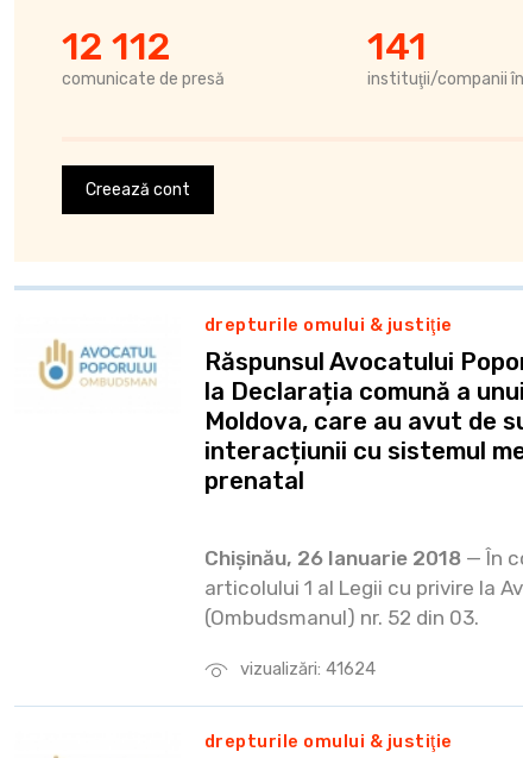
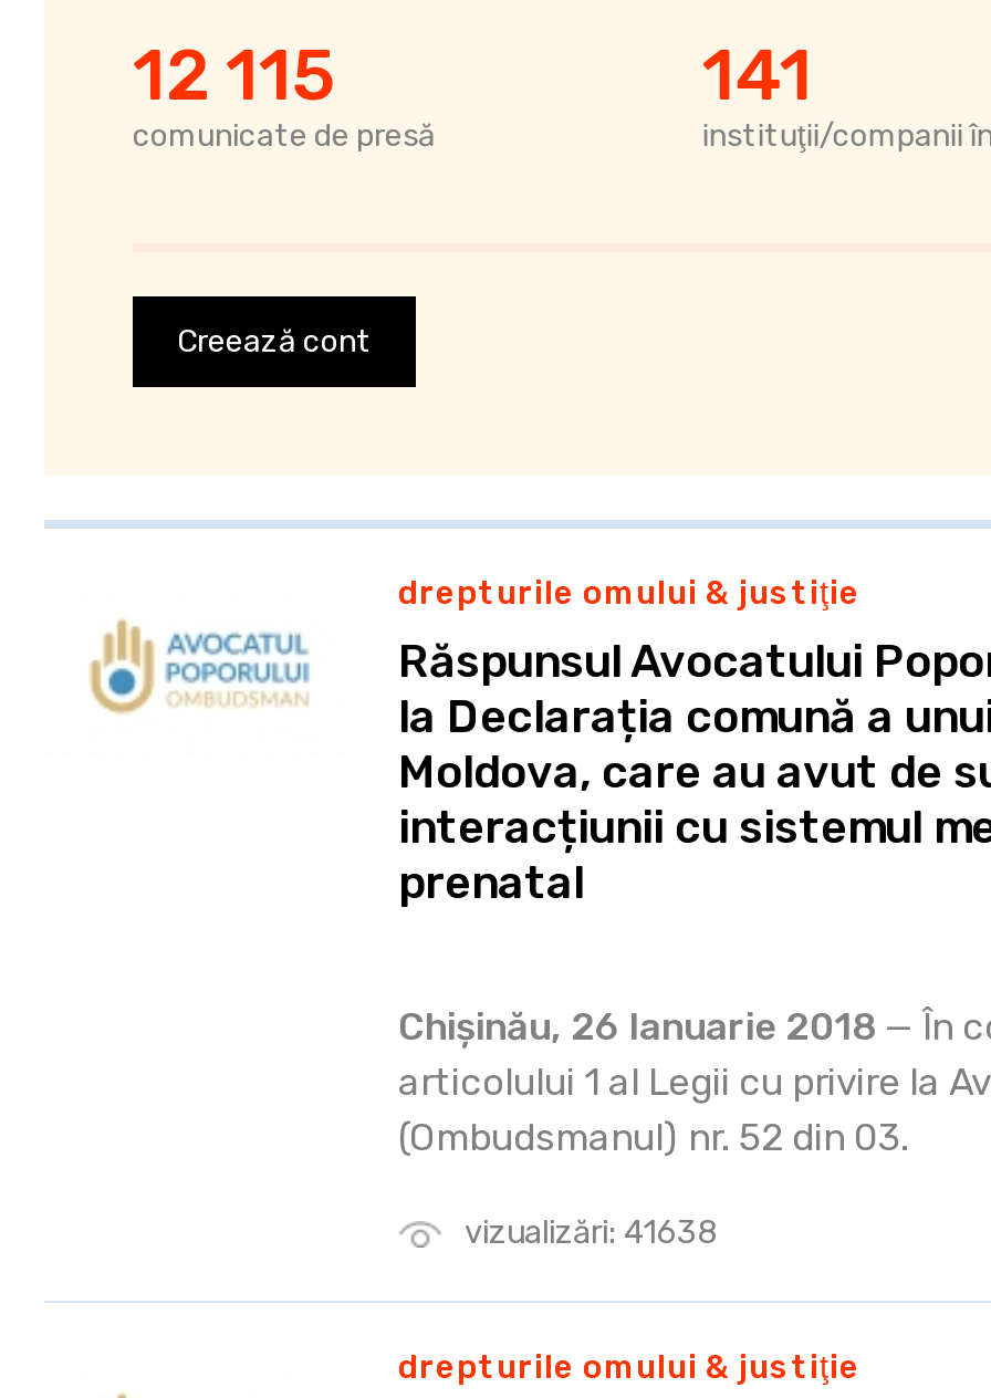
[62,24,171,69] 12 112 -> [133,33,336,117] 12 115
[240,658,376,679] vizualizări: 41624 -> [465,1212,717,1252] vizualizări: 41638

